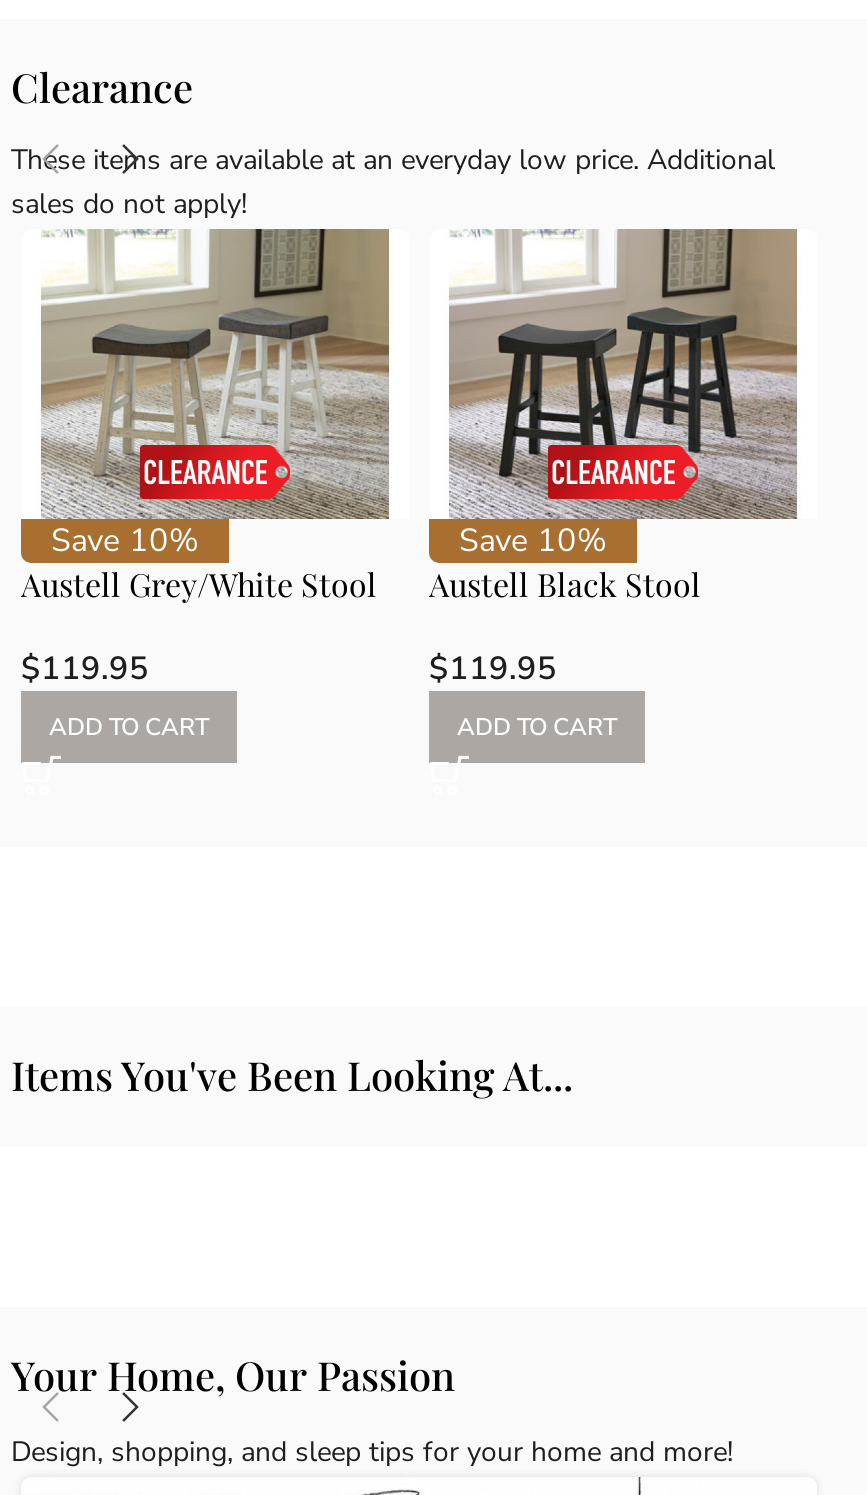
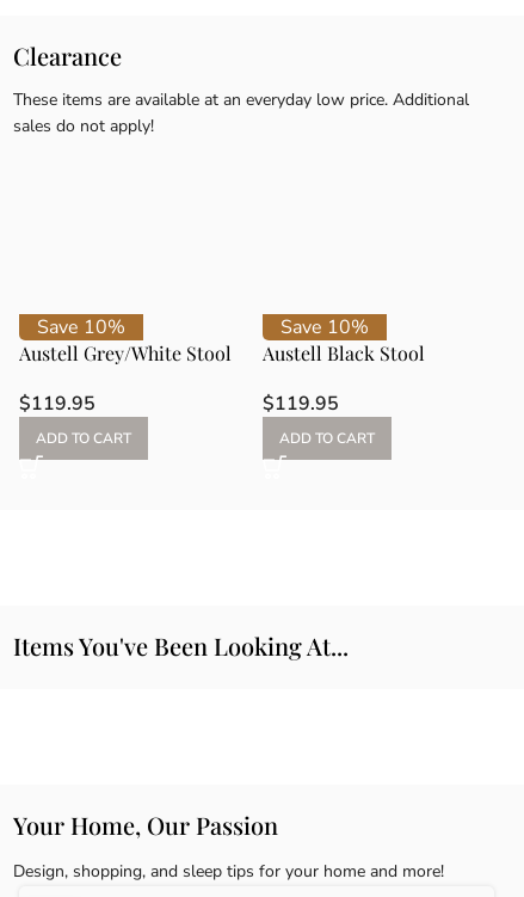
[39,227,391,521] [image] -> none
[447,227,799,521] [image] -> none

